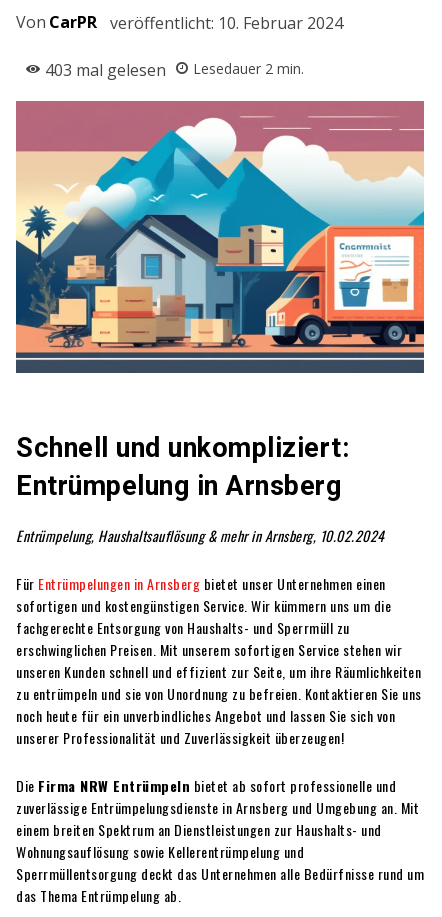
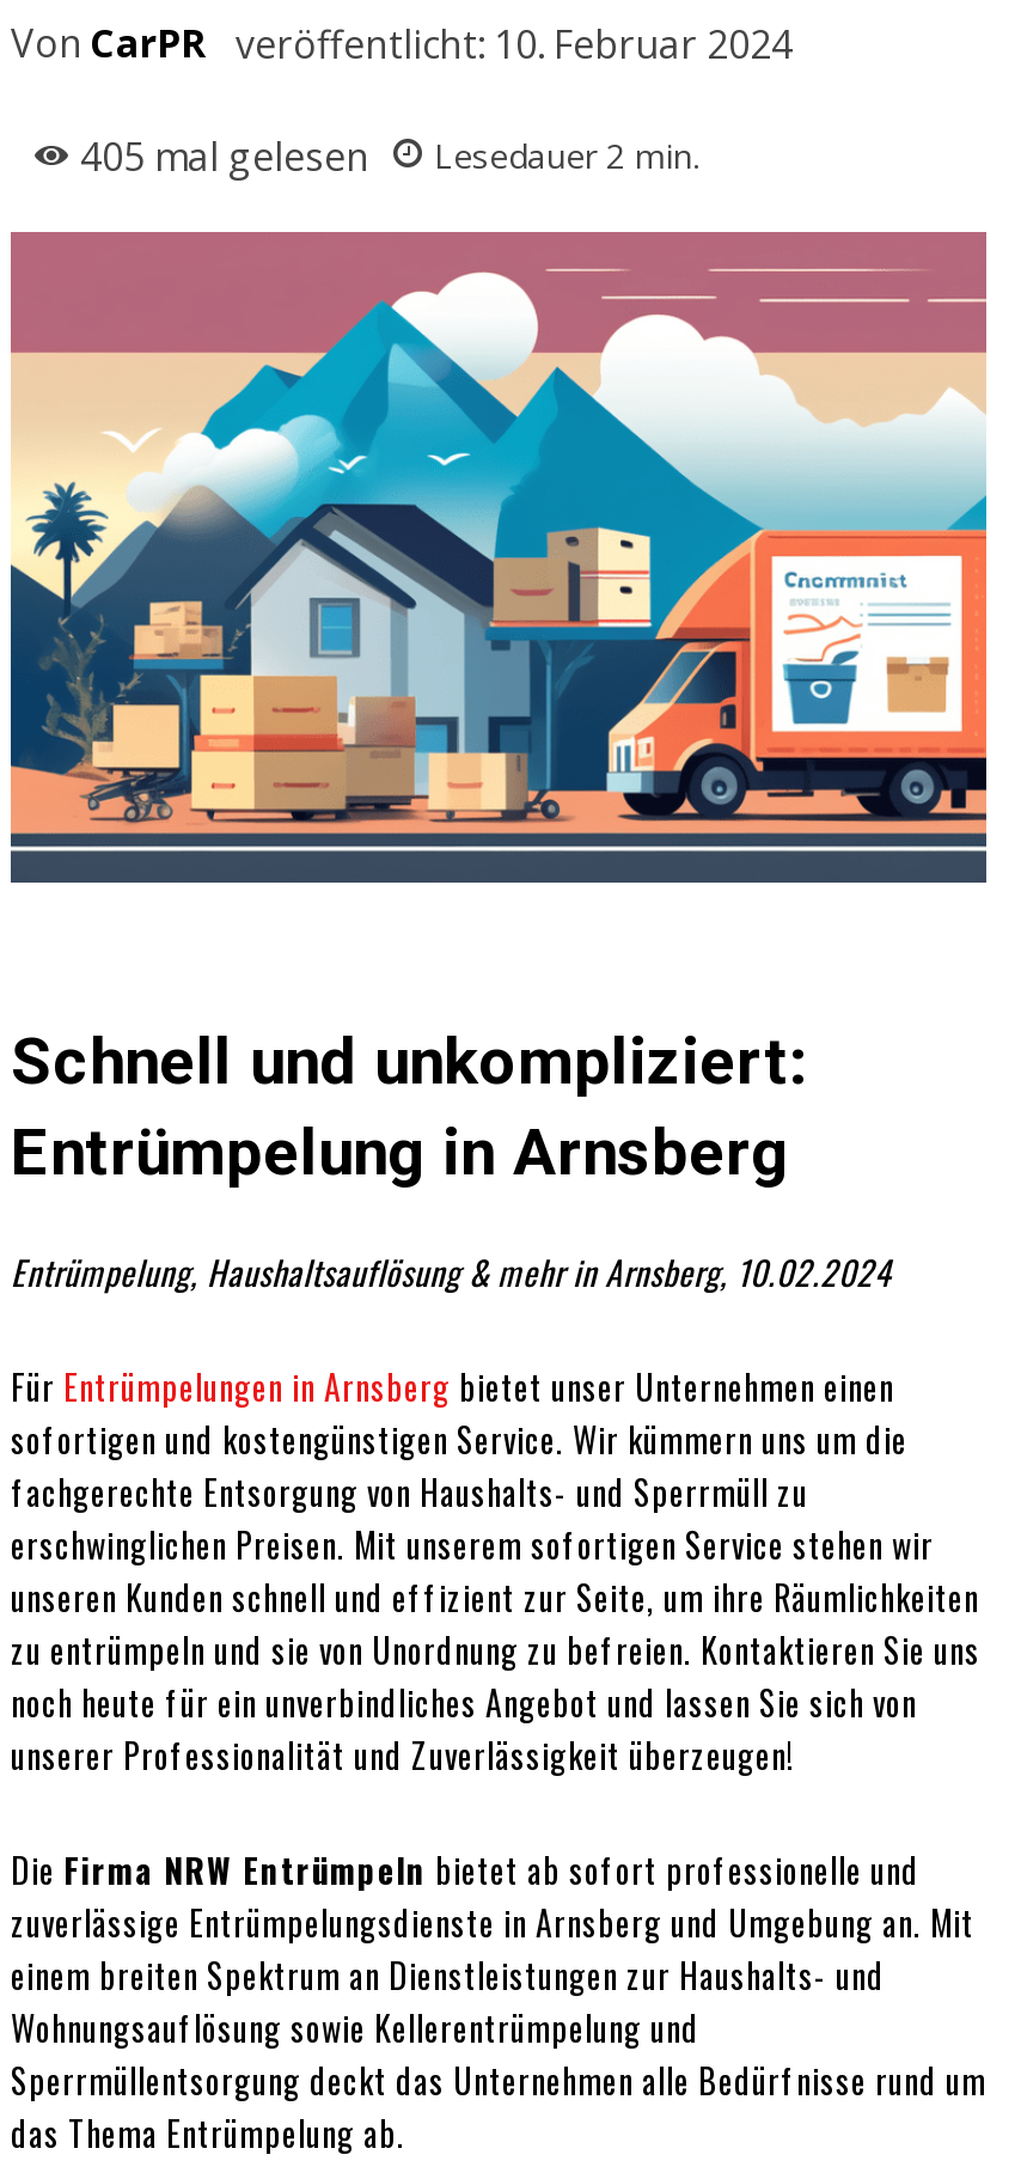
[45,59,304,81] 403 mal gelesen Lesedauer 2 min. -> [80,131,699,183] 405 mal gelesen Lesedauer 2 min.

